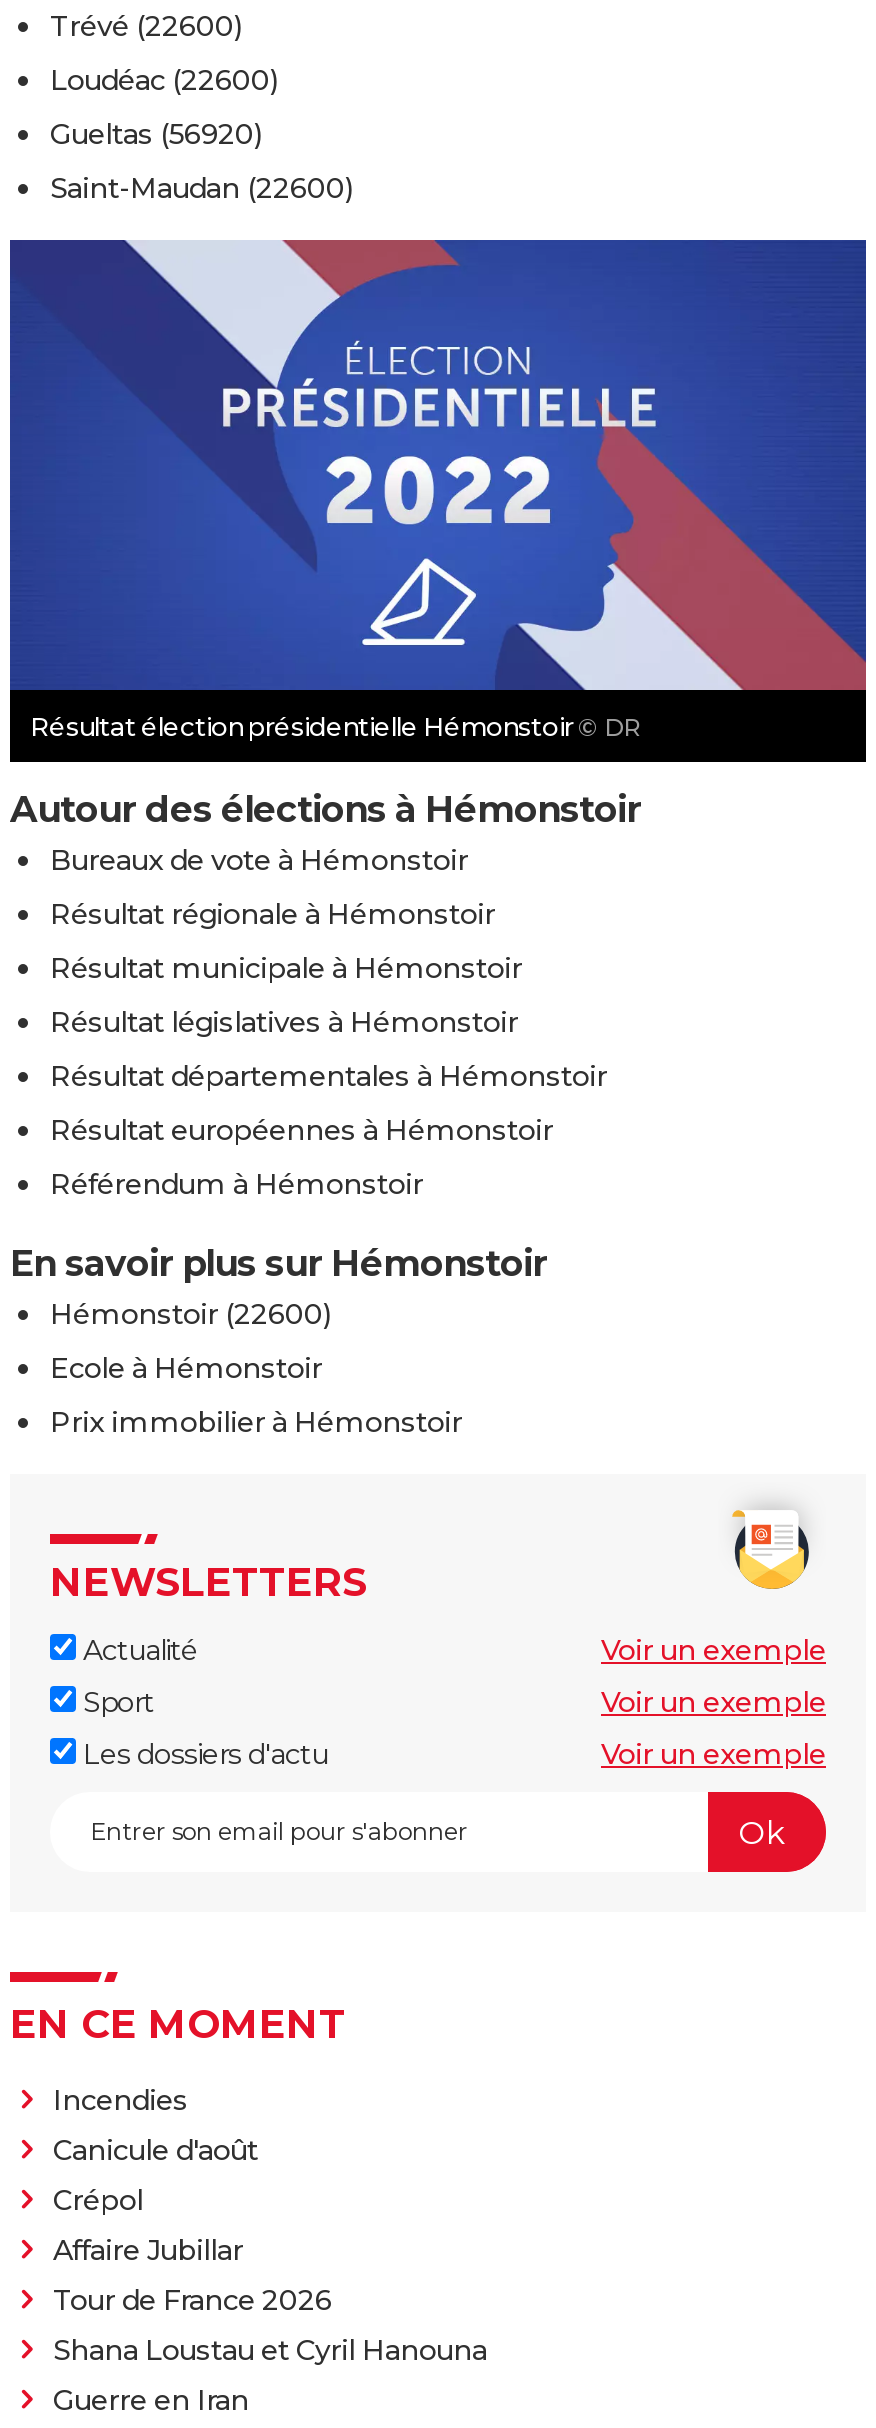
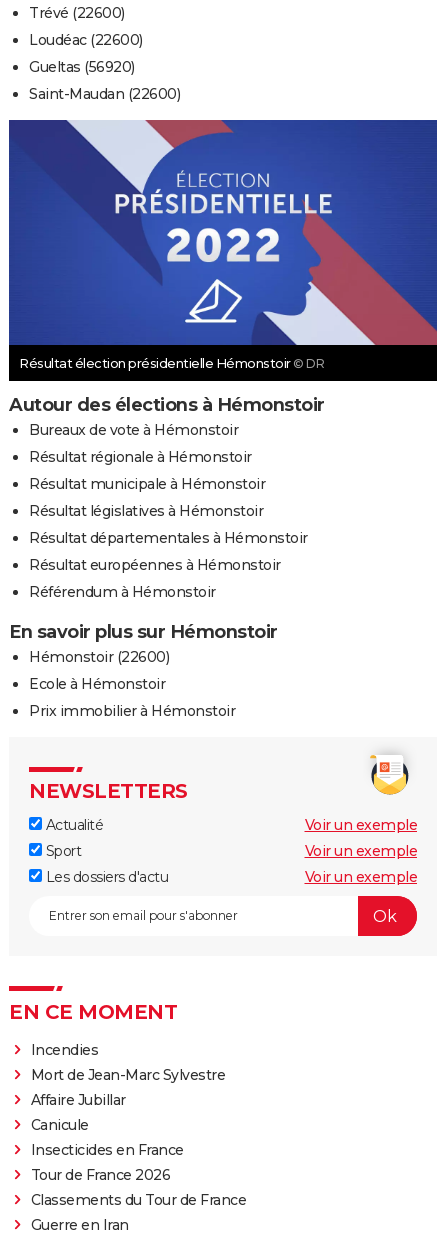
[53,2133,258,2219] Canicule d'août | Crépol -> [30,1066,225,1084] Mort de Jean-Marc Sylvestre
moved [53,2233,243,2269] -> [30,1091,125,1109]: Affaire Jubillar
none -> [30,1116,183,1159] Canicule | Insecticides en France
[53,2333,487,2369] Shana Loustau et Cyril Hanouna -> [30,1191,246,1209] Classements du Tour de France

